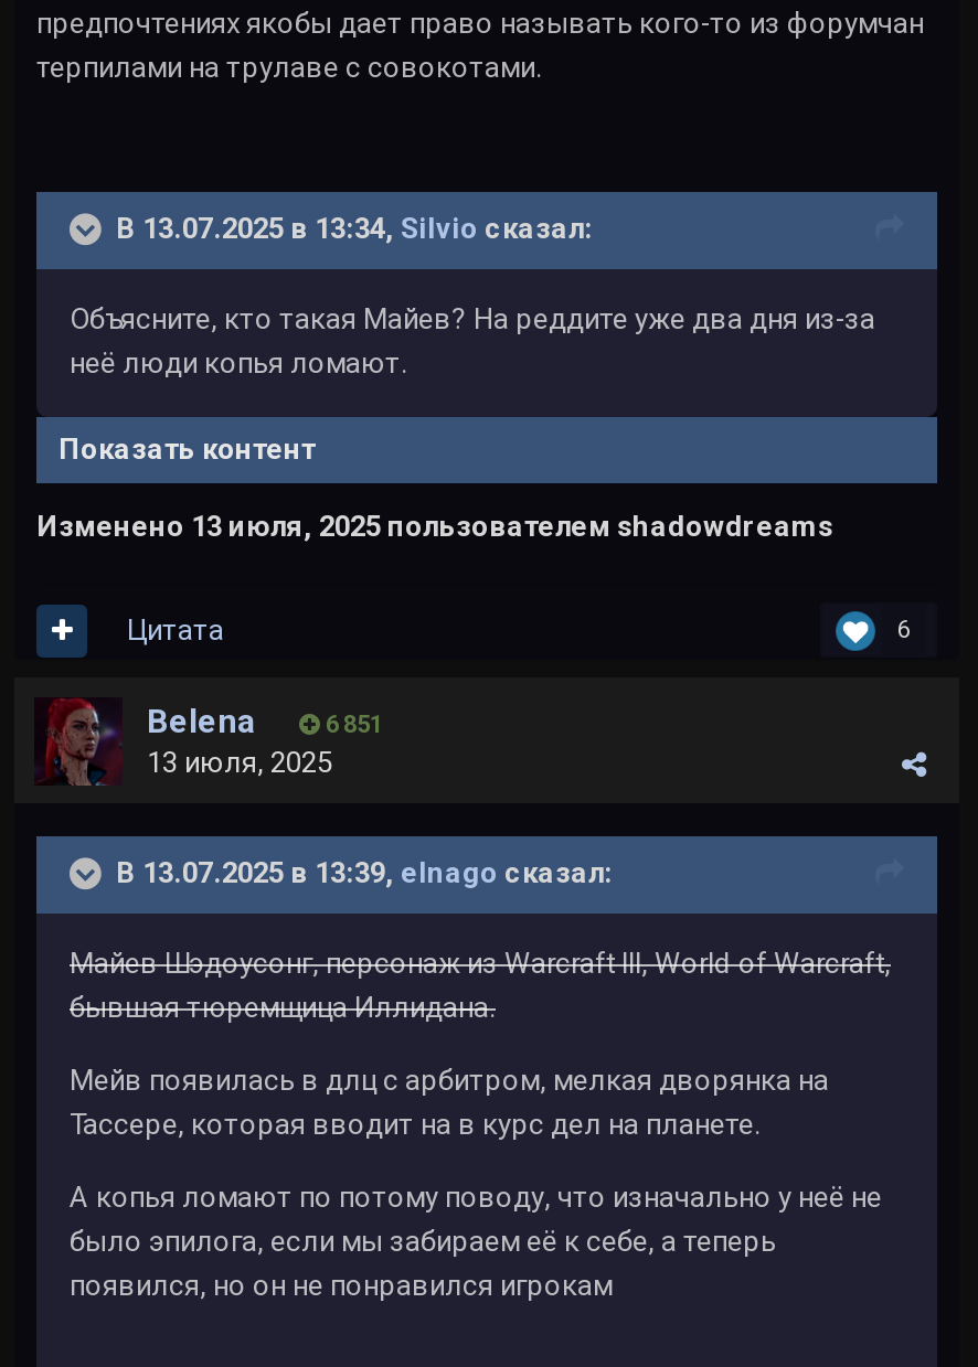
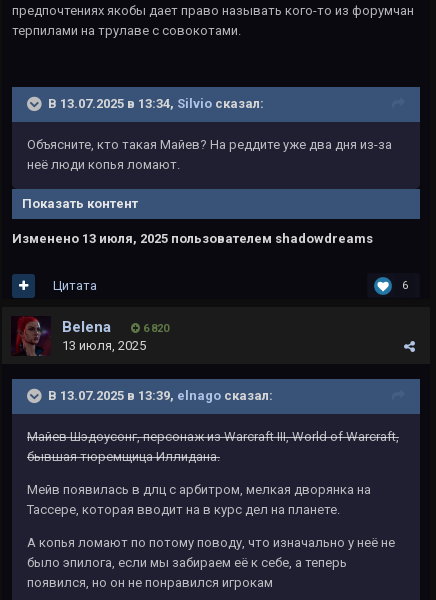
[319,711,383,739] 6 851 -> [140,322,169,335] 6 820

